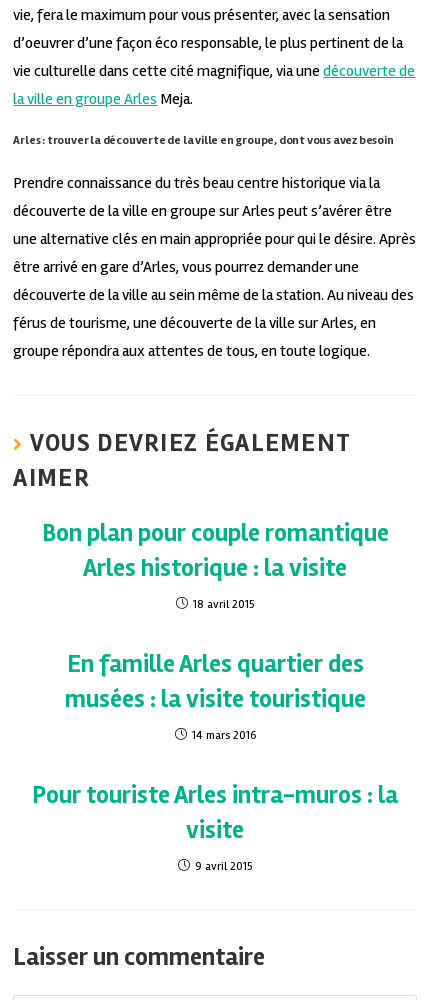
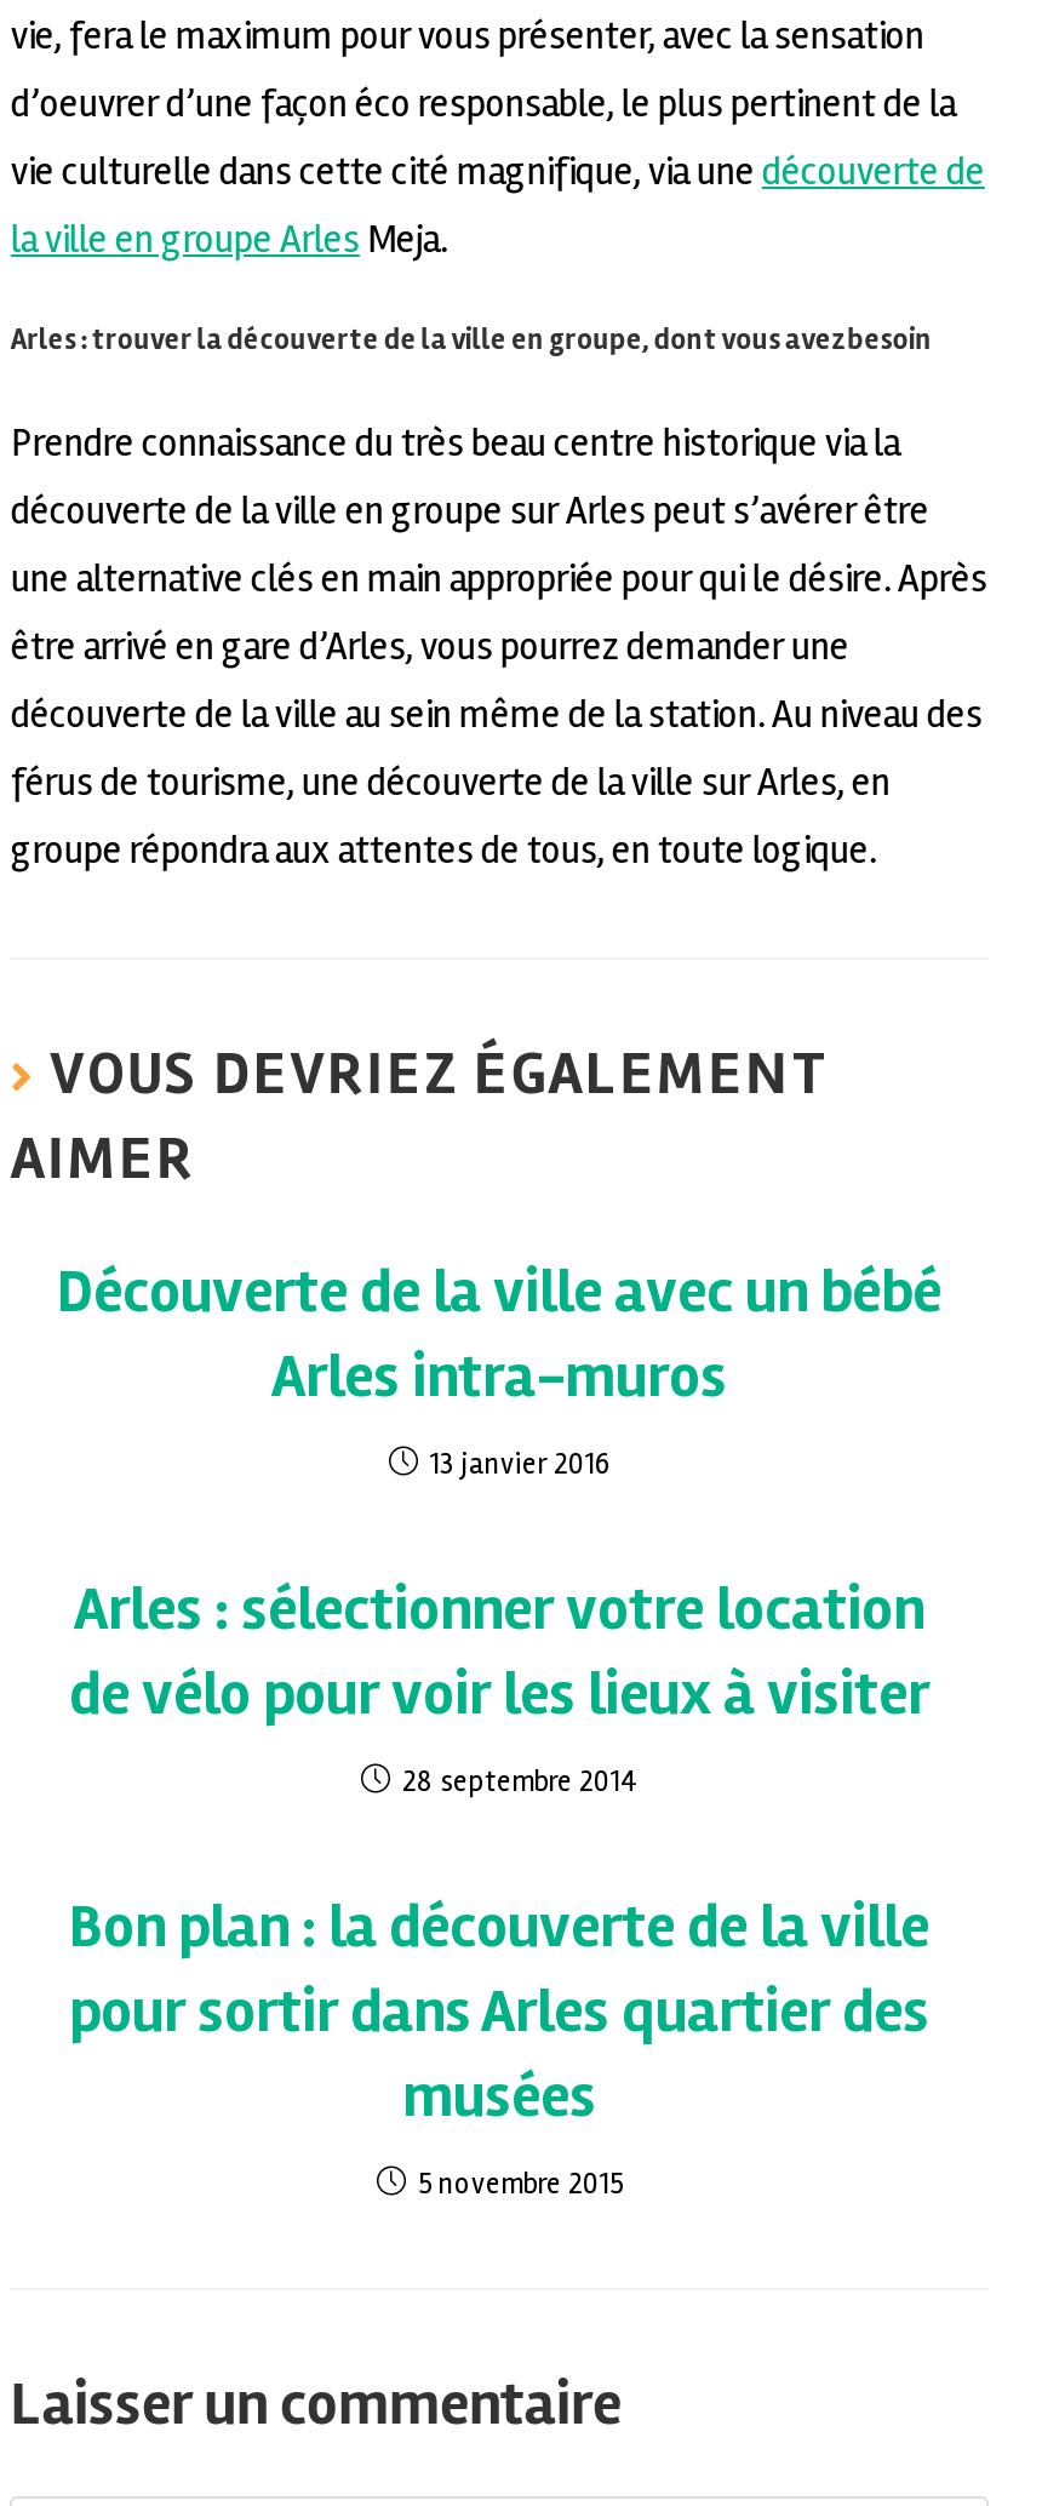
[41,518,388,583] Bon plan pour couple romantique | Arles historique : la visite -> [57,1255,941,1412] Découverte de la ville avec un bébé | Arles intra-muros
[193,597,254,612] 18 avril 2015 -> [430,1446,609,1483] 13 janvier 2016
[64,649,365,714] En famille Arles quartier des | musées : la visite touristique -> [69,1572,929,1730] Arles : sélectionner votre location | de vélo pour voir les lieux à visiter
[191,728,255,743] 14 mars 2016 -> [402,1764,637,1800] 28 septembre 2014
[32,780,398,845] Pour touriste Arles intra-muros : la | visite -> [69,1890,929,2132] Bon plan : la découverte de la ville | pour sortir dans Arles quartier des | musées
[195,859,252,874] 9 avril 2015 -> [418,2166,622,2202] 5 novembre 2015

